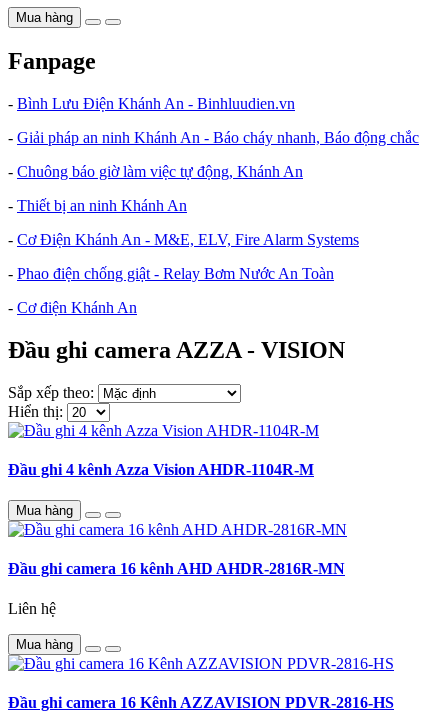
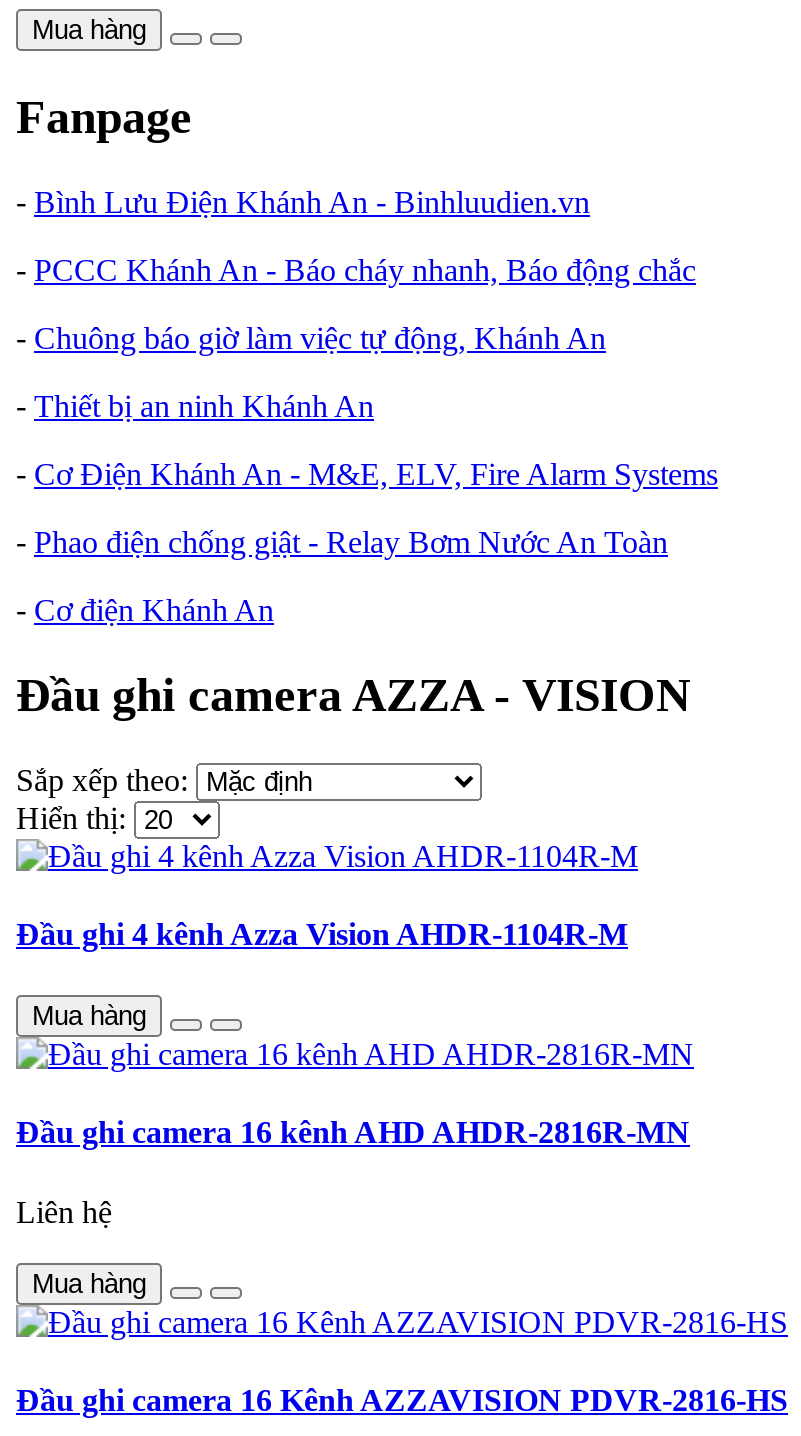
[8,129,419,146] - Giải pháp an ninh Khánh An - Báo cháy nhanh, Báo động chắc -> [16,253,696,287] - PCCC Khánh An - Báo cháy nhanh, Báo động chắc

